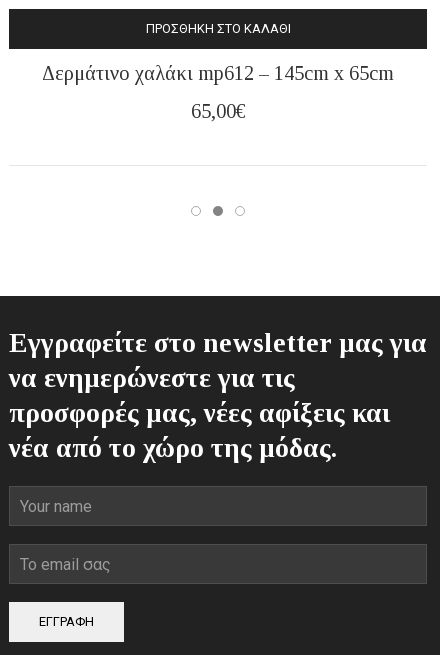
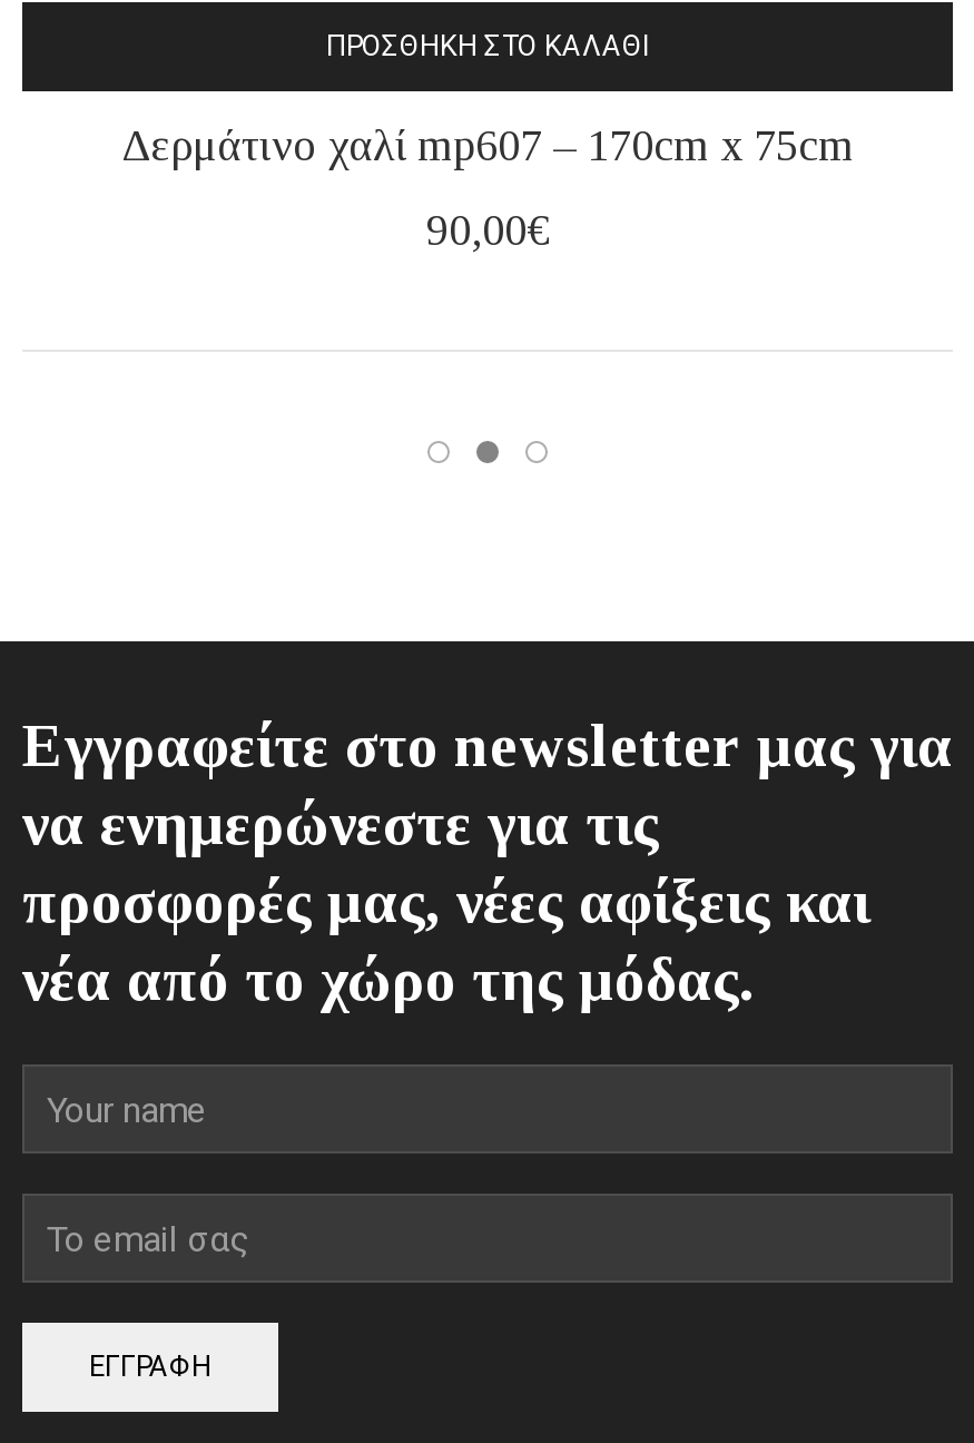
[42,62,394,84] Δερμάτινο χαλάκι mp612 – 145cm x 65cm -> [121,120,854,169] Δερμάτινο χαλί mp607 – 170cm x 75cm
[190,100,245,122] 65,00€ -> [426,205,549,254] 90,00€

